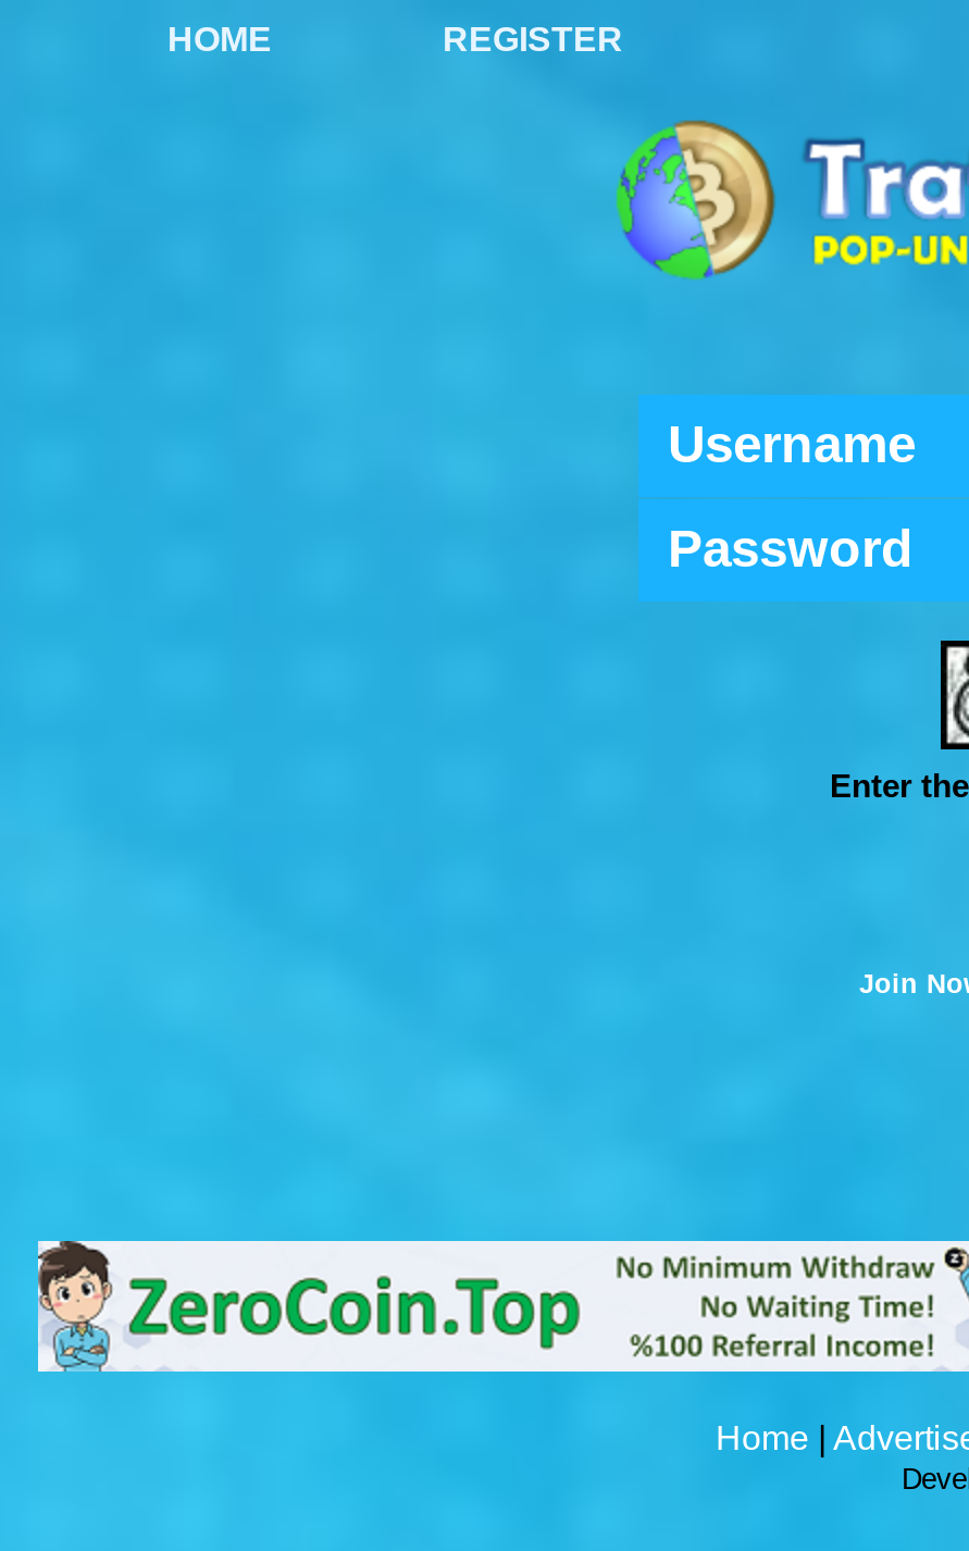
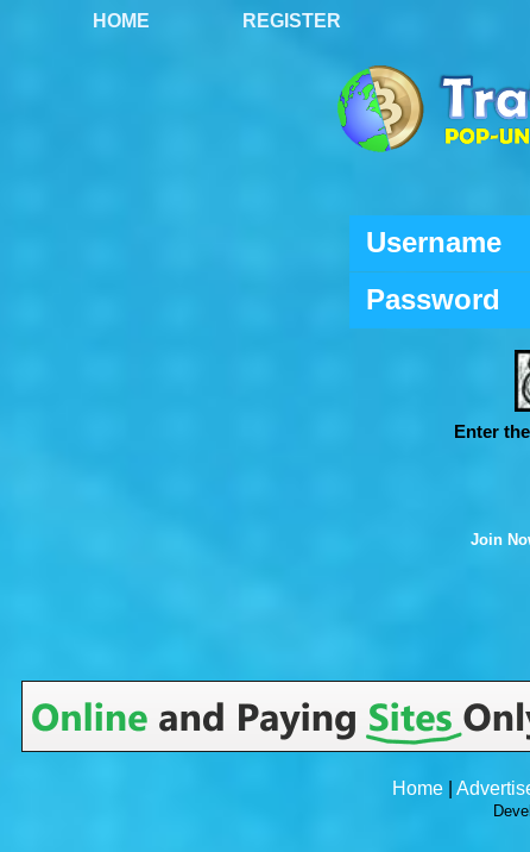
[36,1239,962,1374] [image] -> [20,679,526,753] [image]

